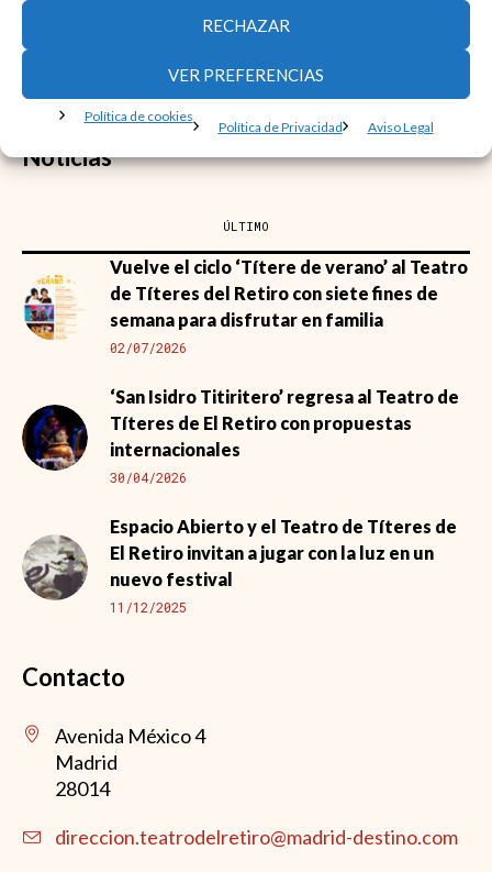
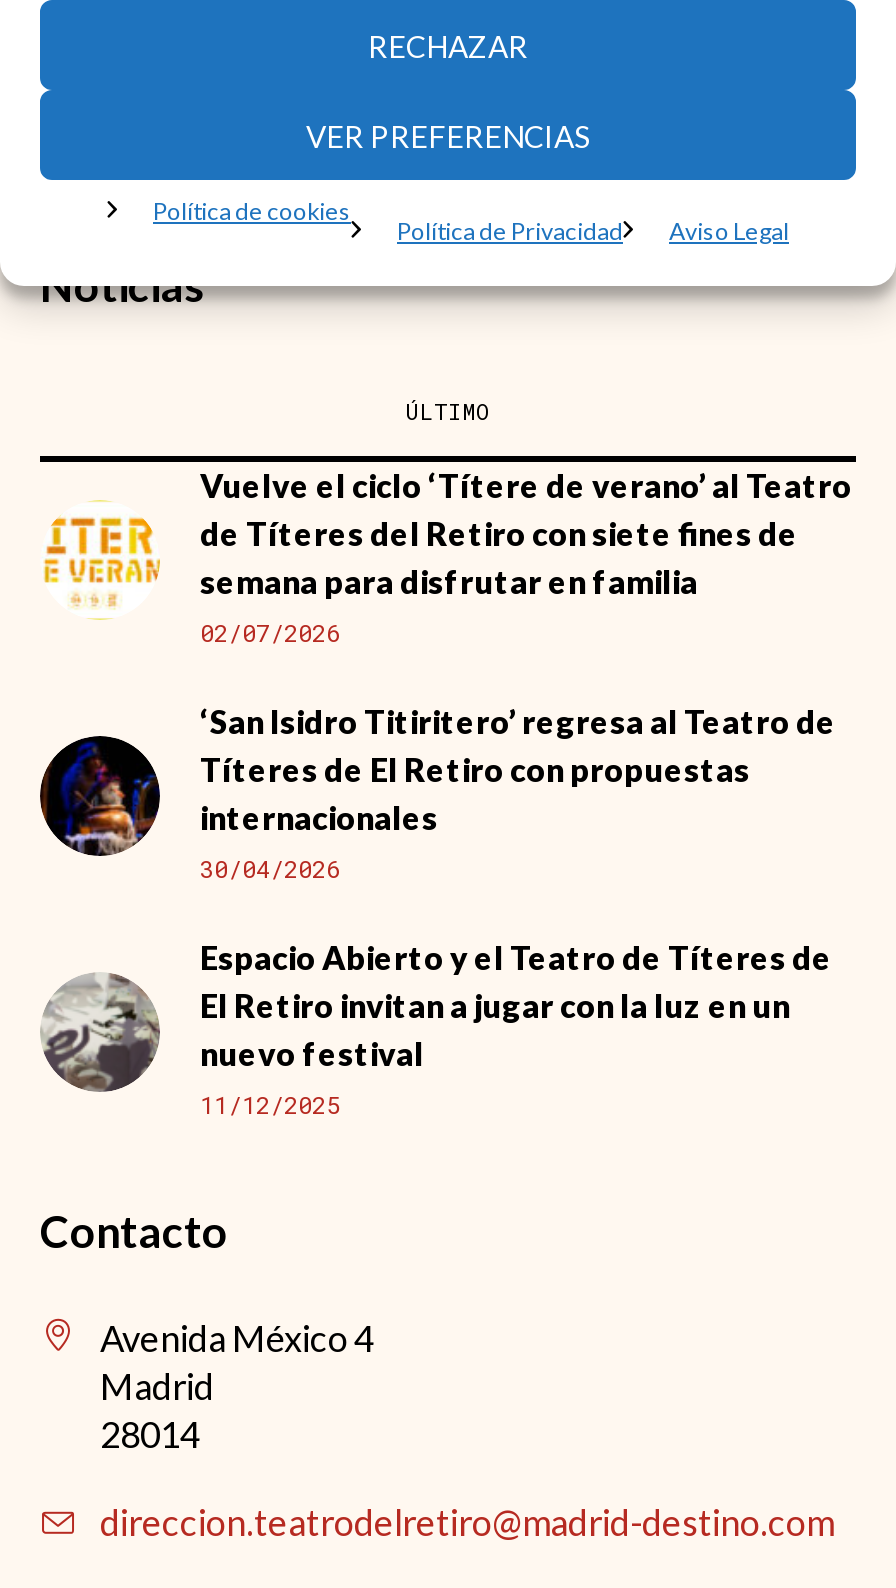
[23,275,88,341] [image] -> [42,502,162,618] [image]

